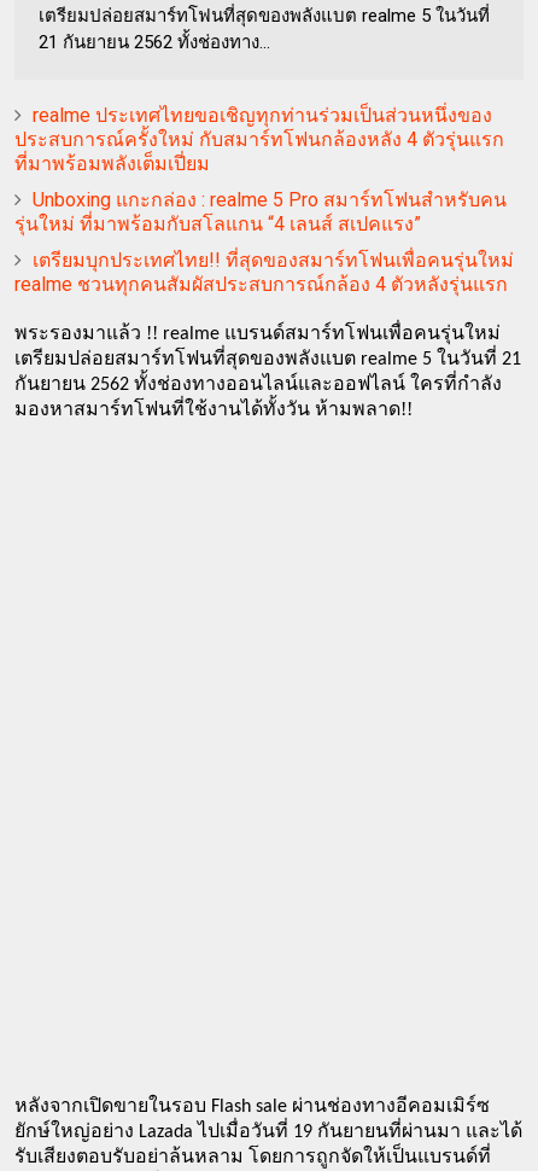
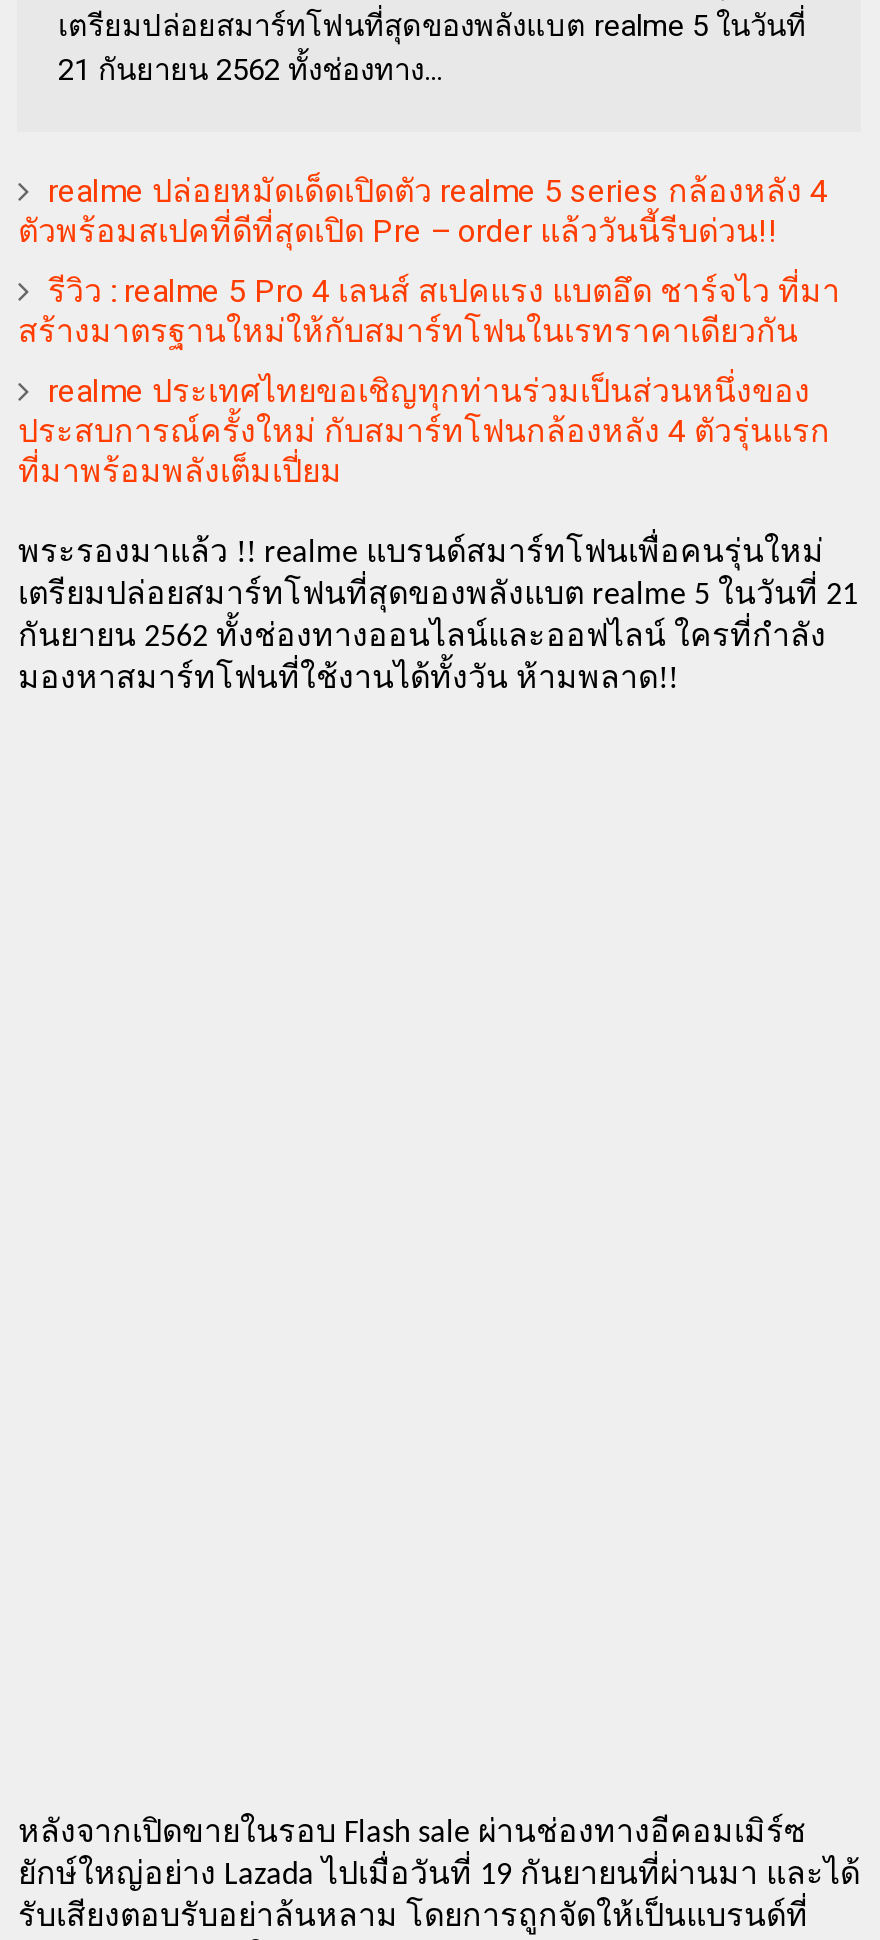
none -> [18,171,840,349] realme ปล่อยหมัดเด็ดเปิดตัว realme 5 series กล้องหลัง 4 | ตัวพร้อมสเปคที่ดีที่สุดเปิด Pre – order แล้ววันนี้รีบด่วน!! | รีวิว : realme 5 Pro 4 เลนส์ สเปคแรง แบตอึด ชาร์จไว ที่มา | สร้างมาตรฐานใหม่ให้กับสมาร์ทโฟนในเรทราคาเดียวกัน
moved [15,103,505,175] -> [18,371,830,489]: realme ประเทศไทยขอเชิญทุกท่านร่วมเป็นส่วนหนึ่งของ | ประสบการณ์ครั้งใหม่ กับสมาร์ทโฟนกล้องหลัง 4 ตัวรุ่นแรก | ที่มาพร้อมพลังเต็มเปี่ยม
[15,188,514,295] Unboxing แกะกล่อง : realme 5 Pro สมาร์ทโฟนสำหรับคน | รุ่นใหม่ ที่มาพร้อมกับสโลแกน “4 เลนส์ สเปคแรง” | เตรียมบุกประเทศไทย!! ที่สุดของสมาร์ทโฟนเพื่อคนรุ่นใหม่ | realme ชวนทุกคนสัมผัสประสบการณ์กล้อง 4 ตัวหลังรุ่นแรก -> none

